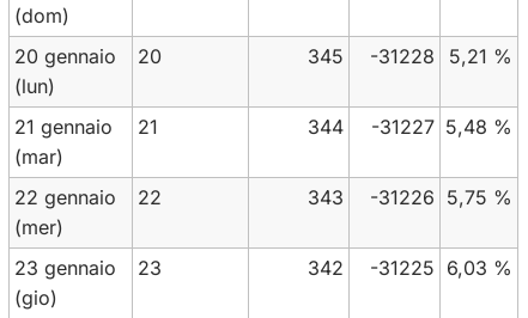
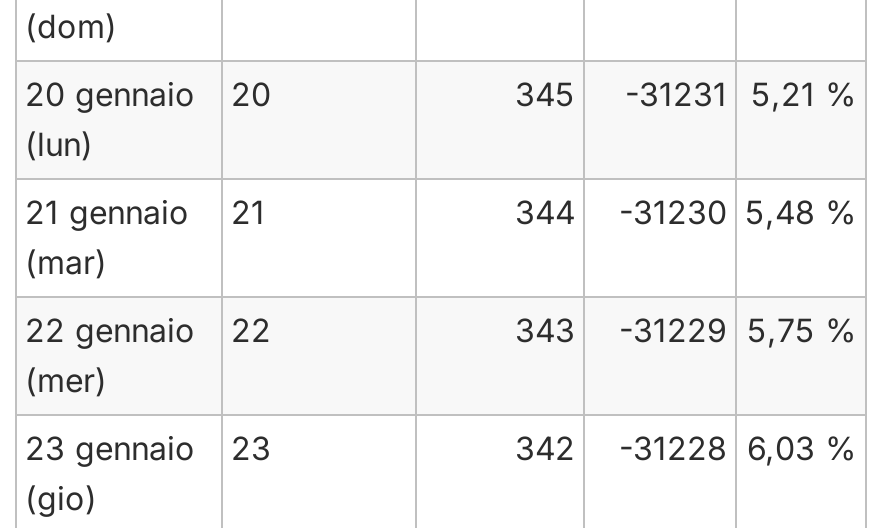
[308,44,512,68] 345 -31228 5,21 % -> [515,74,857,114] 345 -31231 5,21 %
[308,115,512,139] 344 -31227 5,48 % -> [515,192,857,232] 344 -31230 5,48 %
[308,185,512,209] 343 -31226 5,75 % -> [515,310,857,350] 343 -31229 5,75 %
[308,256,512,280] 342 -31225 6,03 % -> [515,428,857,468] 342 -31228 6,03 %

